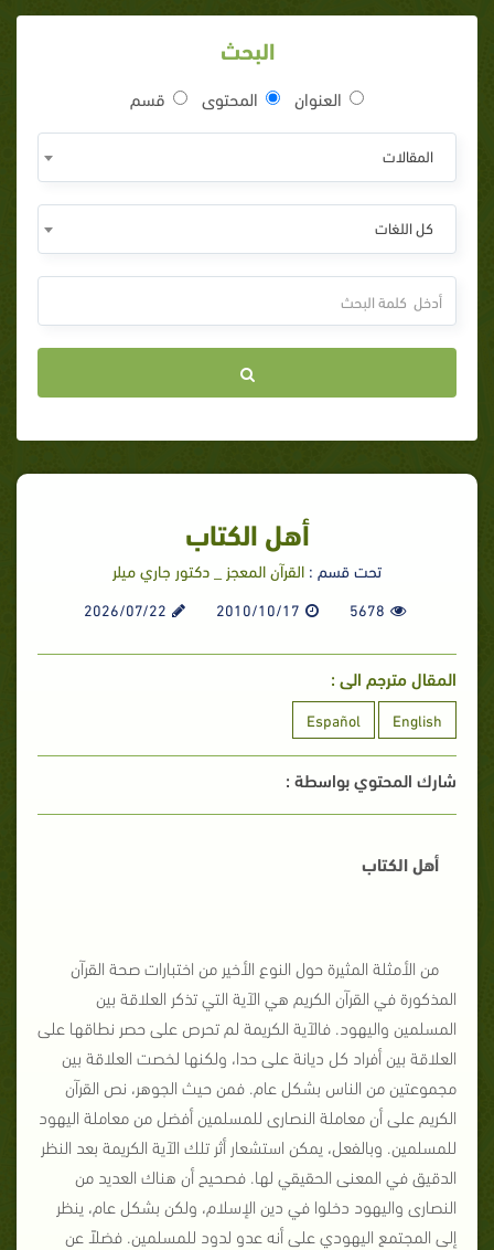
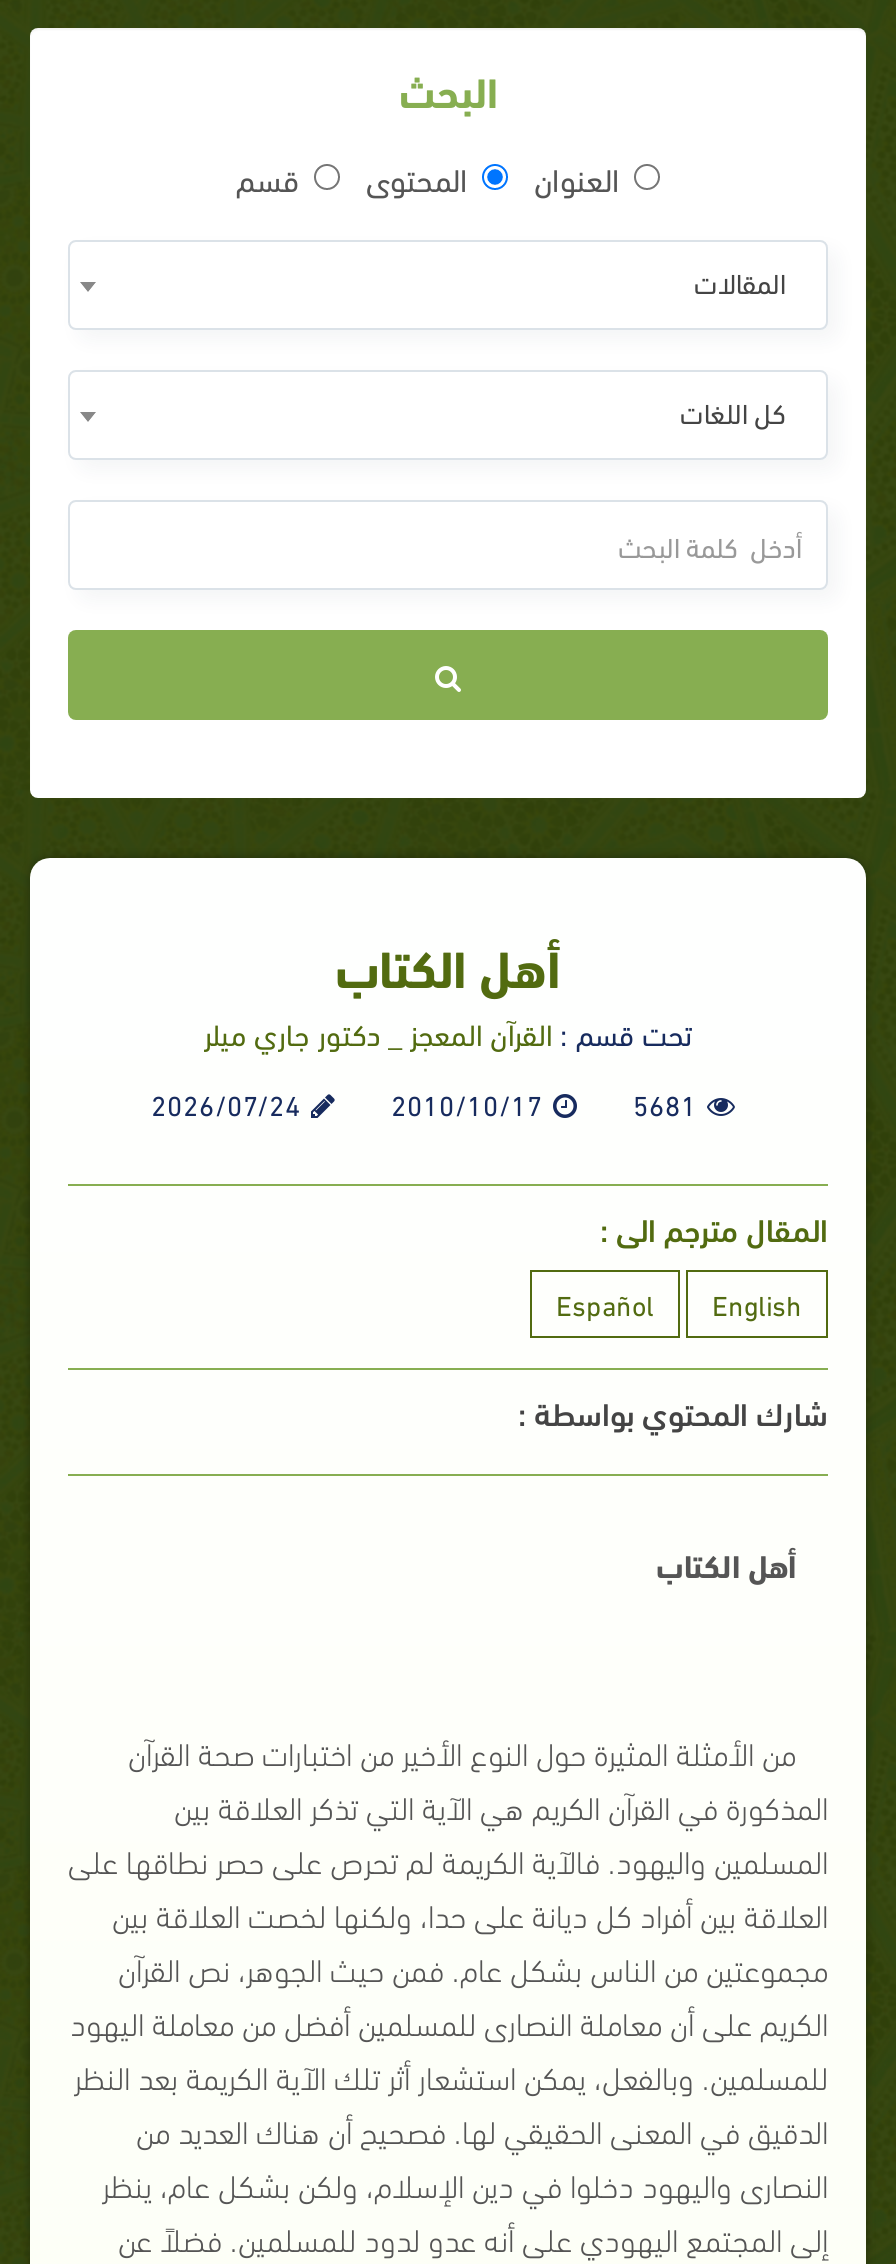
[83,597,166,621] 2026/07/22 -> [151,1082,301,1124] 2026/07/24
[349,597,384,621] 5678 -> [633,1082,697,1124] 5681

